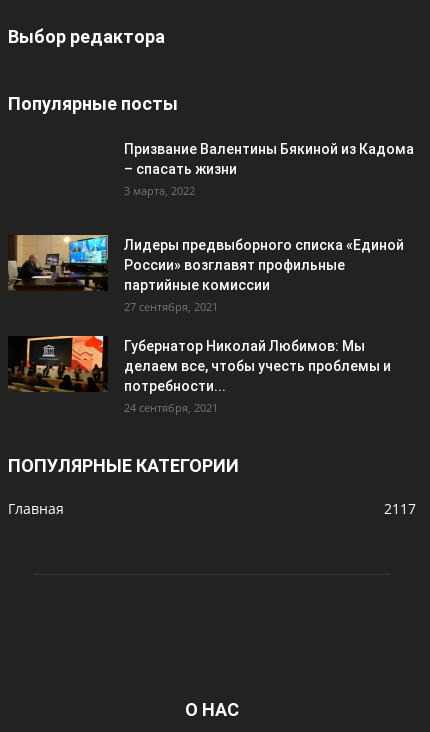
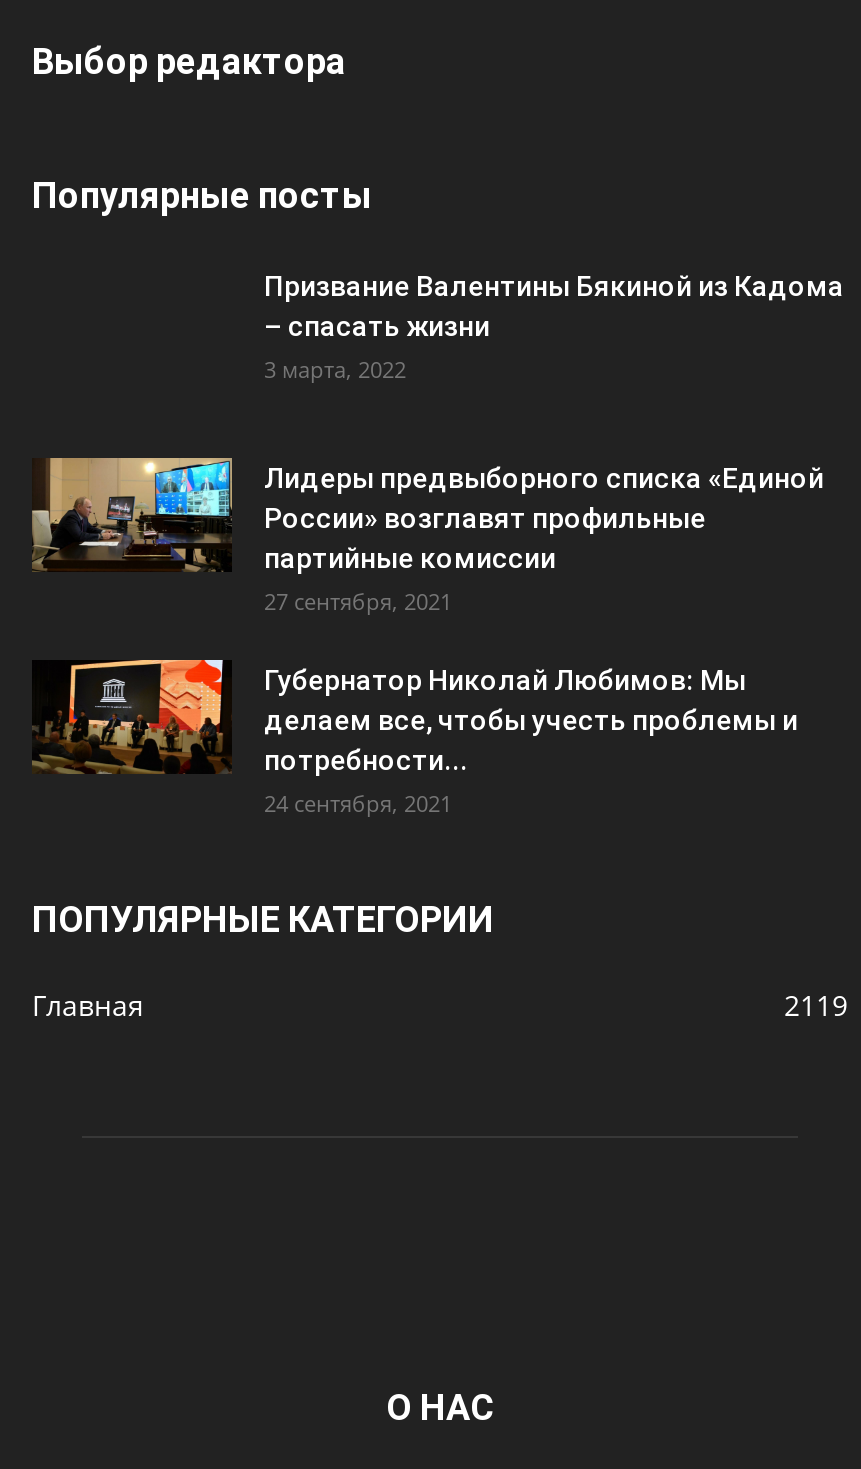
[384,499,416,518] 2117 -> [784,987,848,1025] 2119

